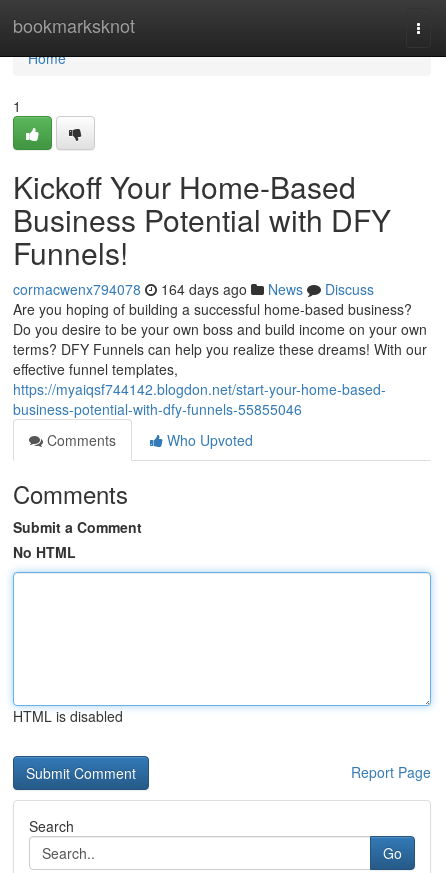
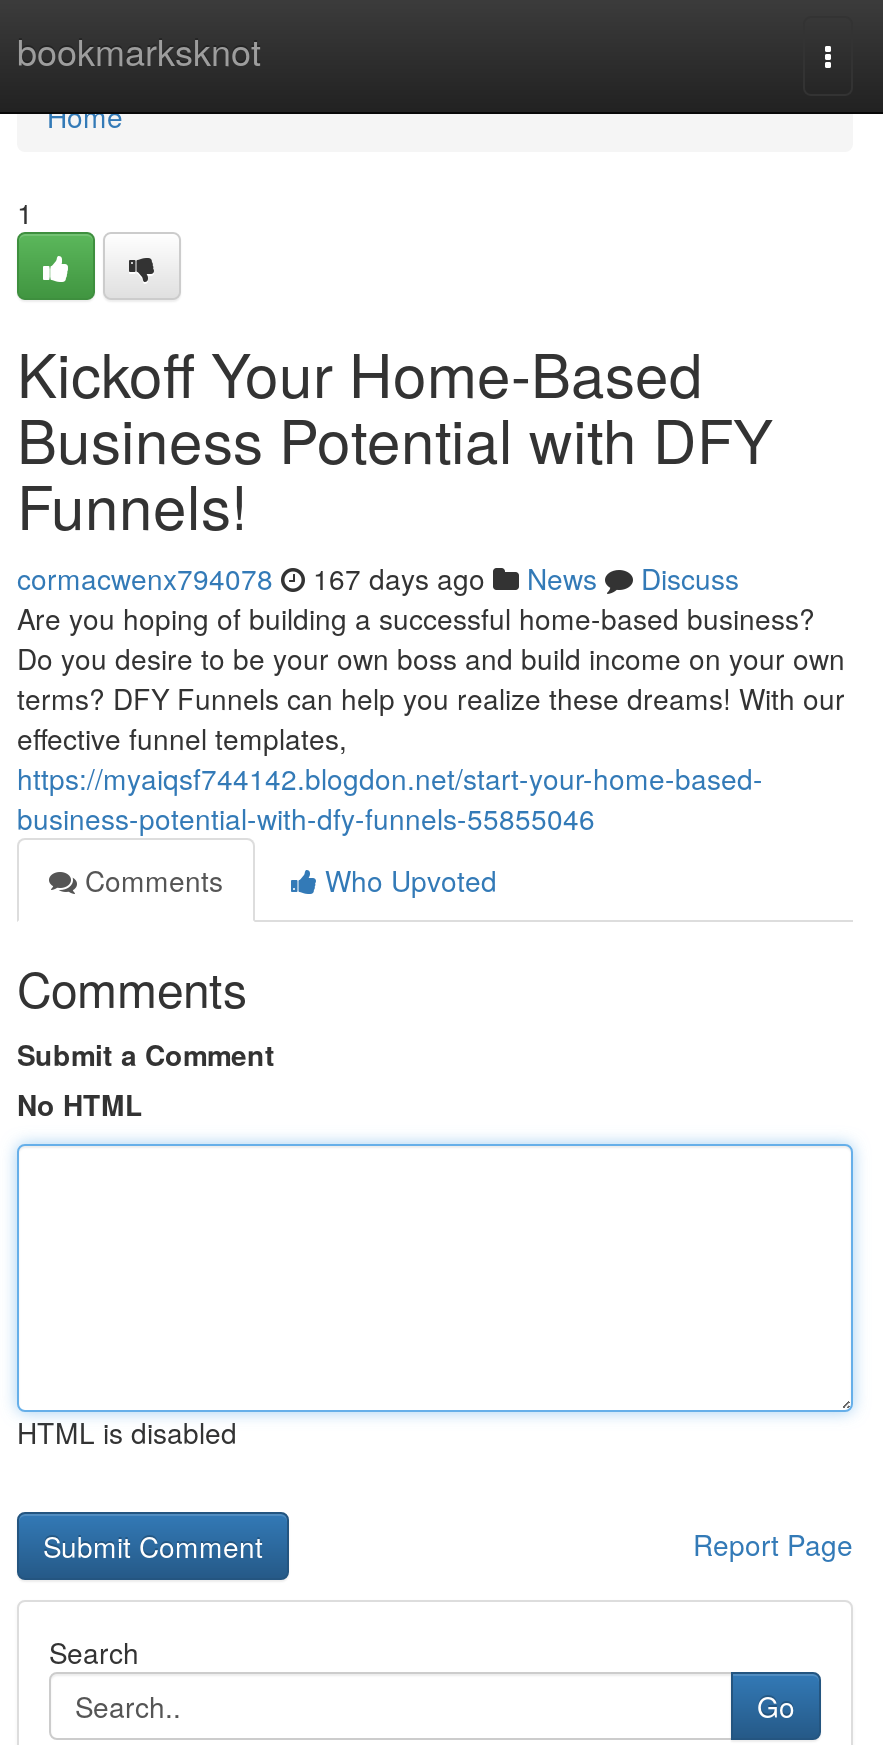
[13,279,374,299] cormacwenx794078 164 days ago News Discuss -> [17,558,739,598] cormacwenx794078 167 days ago News Discuss

